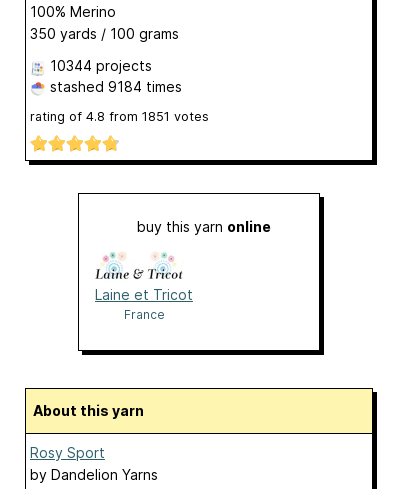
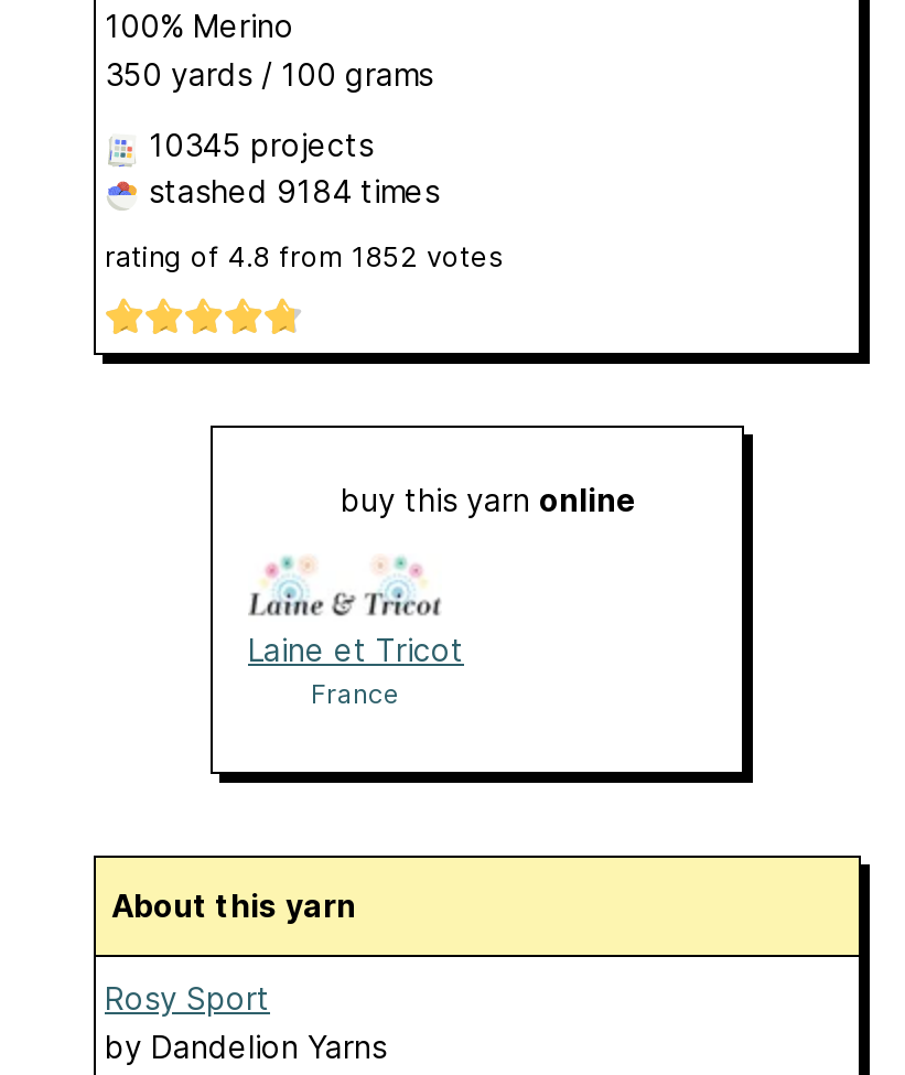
[50,57,152,74] 10344 projects -> [149,127,374,164] 10345 projects
[30,109,209,124] rating of 4.8 from 1851 votes -> [105,241,504,275] rating of 4.8 from 1852 votes

